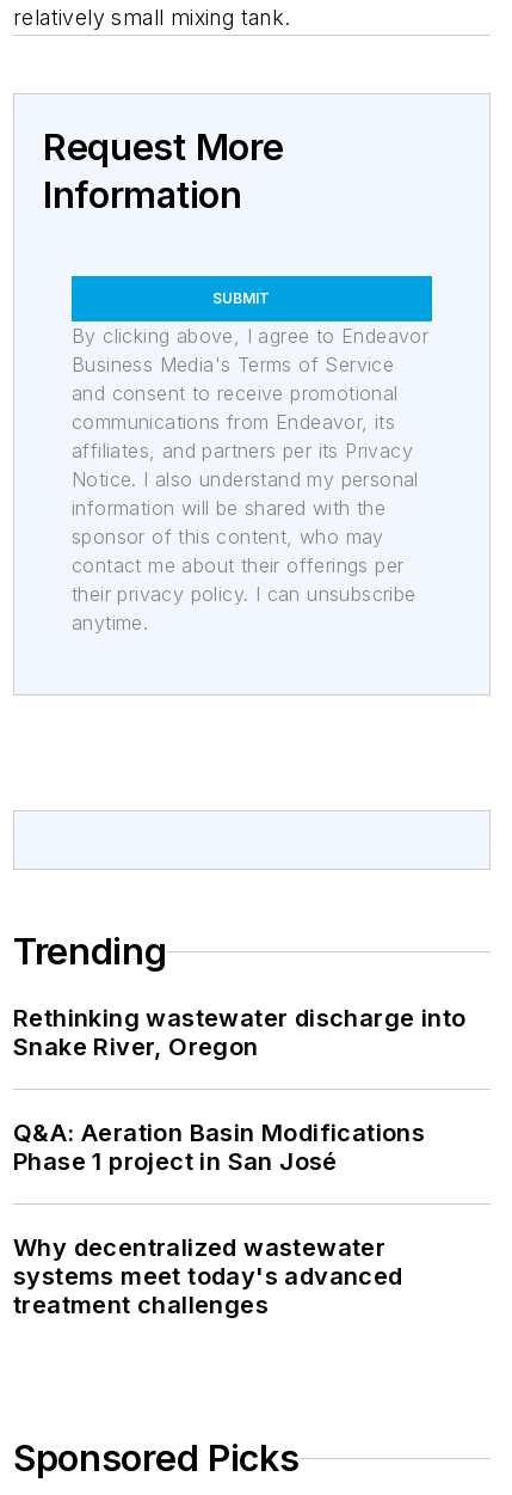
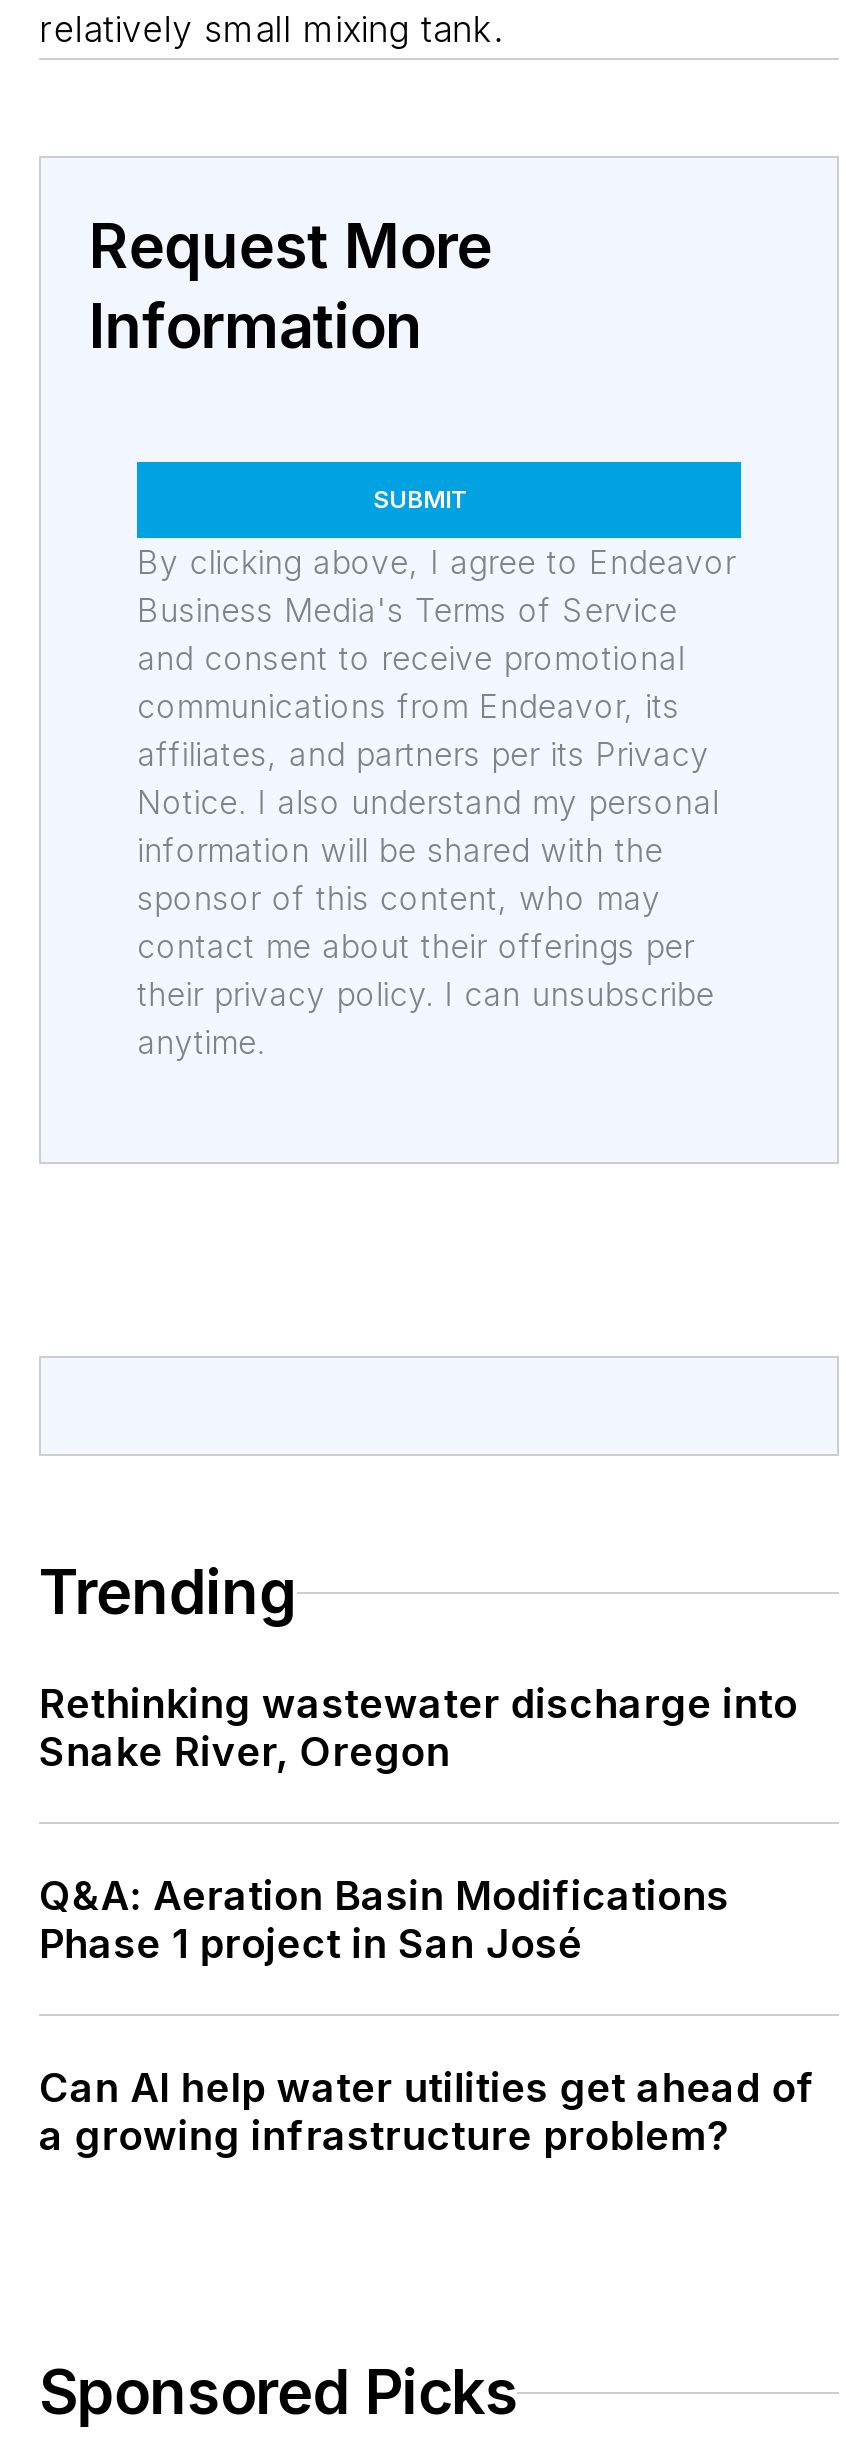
[13,1233,403,1319] Why decentralized wastewater | systems meet today's advanced | treatment challenges -> [39,2064,815,2160] Can AI help water utilities get ahead of | a growing infrastructure problem?

